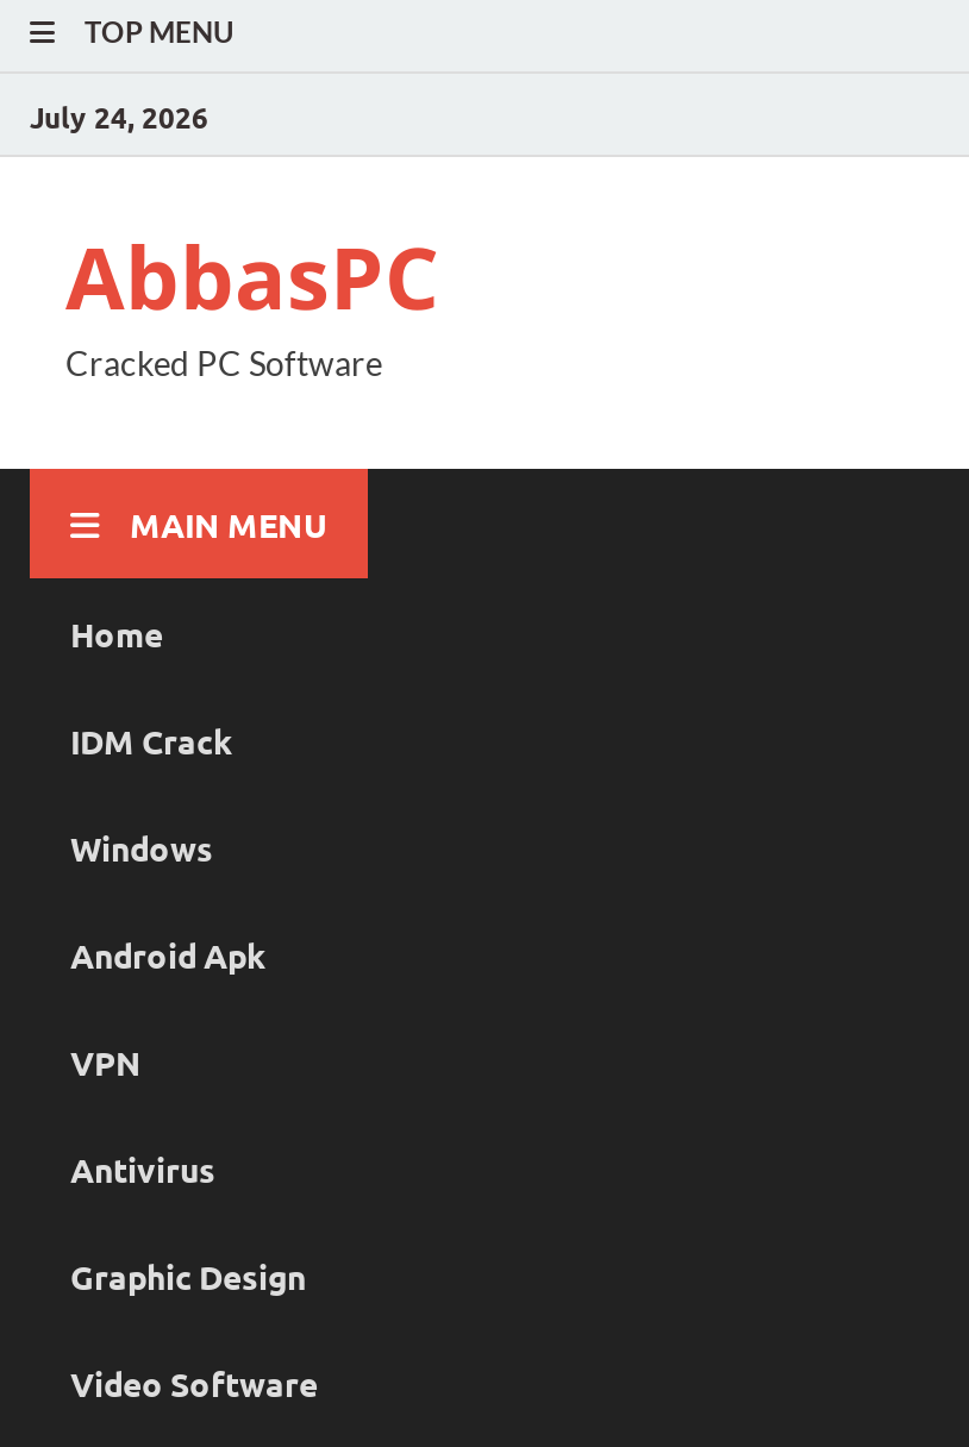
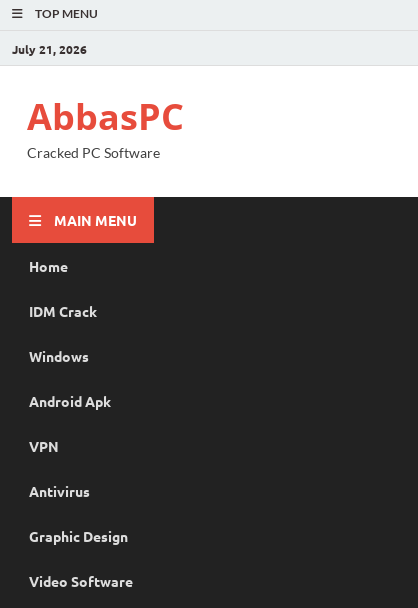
[30,96,208,134] July 24, 2026 -> [12,40,87,56] July 21, 2026

